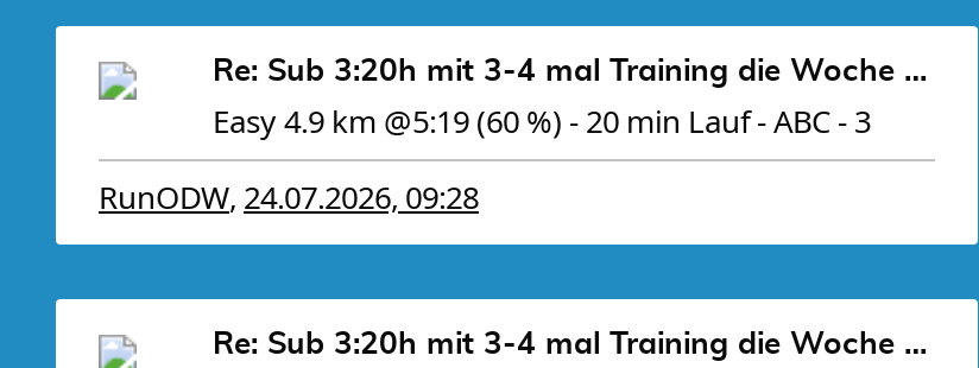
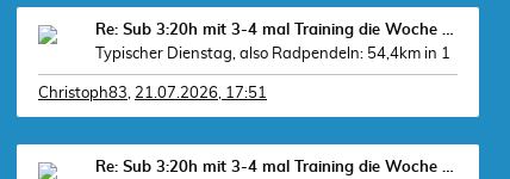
[213,100,871,142] Easy 4.9 km @5:19 (60 %) - 20 min Lauf - ABC - 3 -> [95,47,450,62] Typischer Dienstag, also Radpendeln: 54,4km in 1
[99,176,479,218] RunODW, 24.07.2026, 09:28 -> [38,86,267,101] Christoph83, 21.07.2026, 17:51

